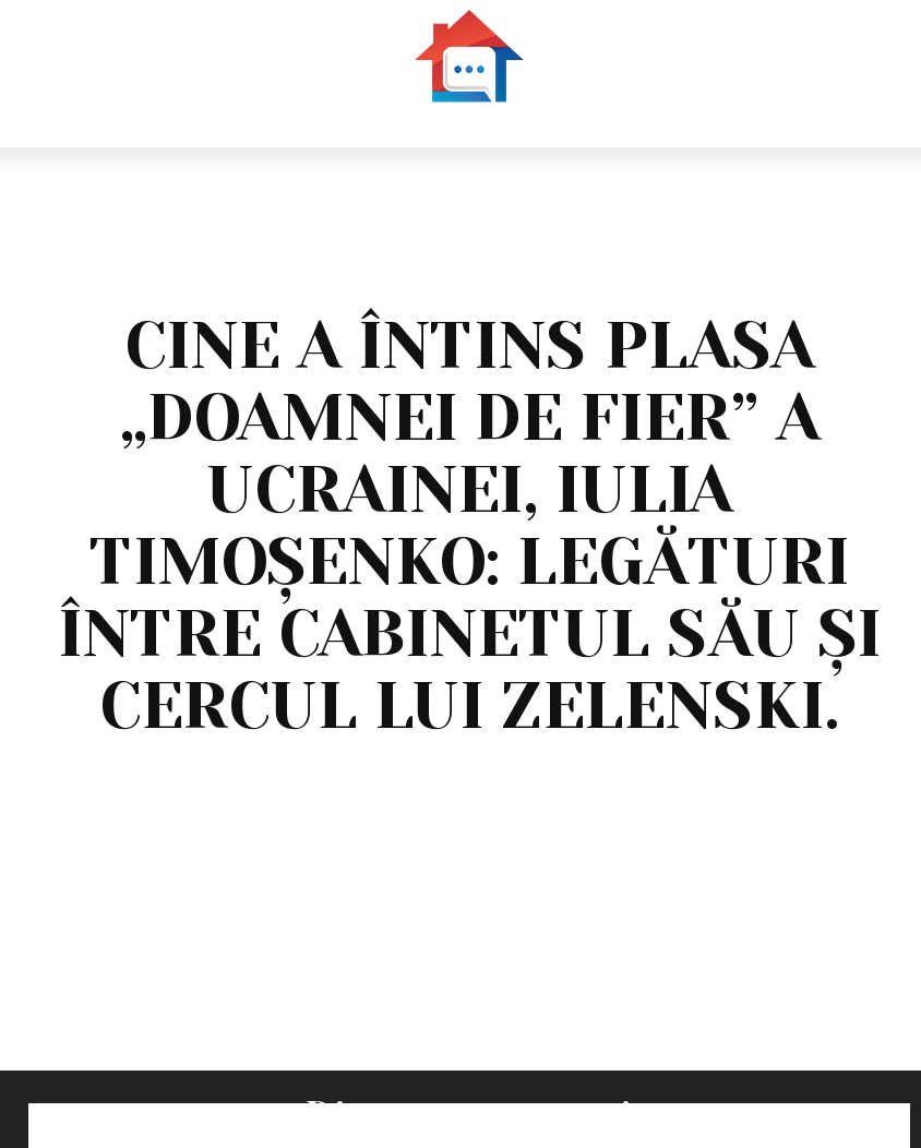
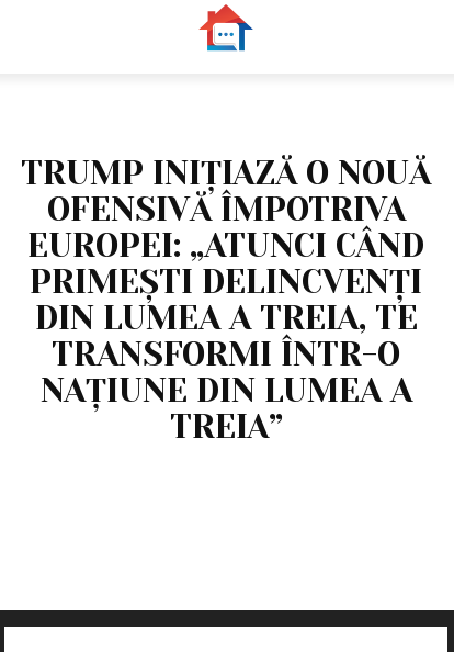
[58,308,881,743] CINE A ÎNTINS PLASA | „DOAMNEI DE FIER” A | UCRAINEI, IULIA | TIMOȘENKO: LEGĂTURI | ÎNTRE CABINETUL SĂU ȘI | CERCUL LUI ZELENSKI. -> [21,155,431,445] TRUMP INIȚIAZĂ O NOUĂ | OFENSIVĂ ÎMPOTRIVA | EUROPEI: „ATUNCI CÂND | PRIMEȘTI DELINCVENȚI | DIN LUMEA A TREIA, TE | TRANSFORMI ÎNTR-O | NAȚIUNE DIN LUMEA A | TREIA”

